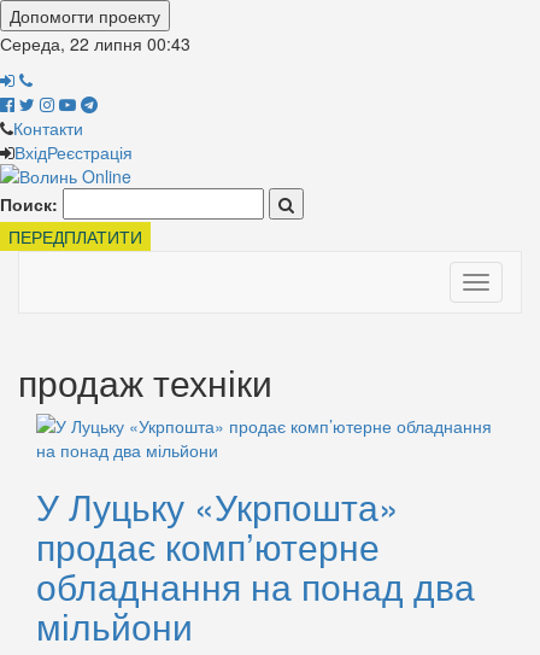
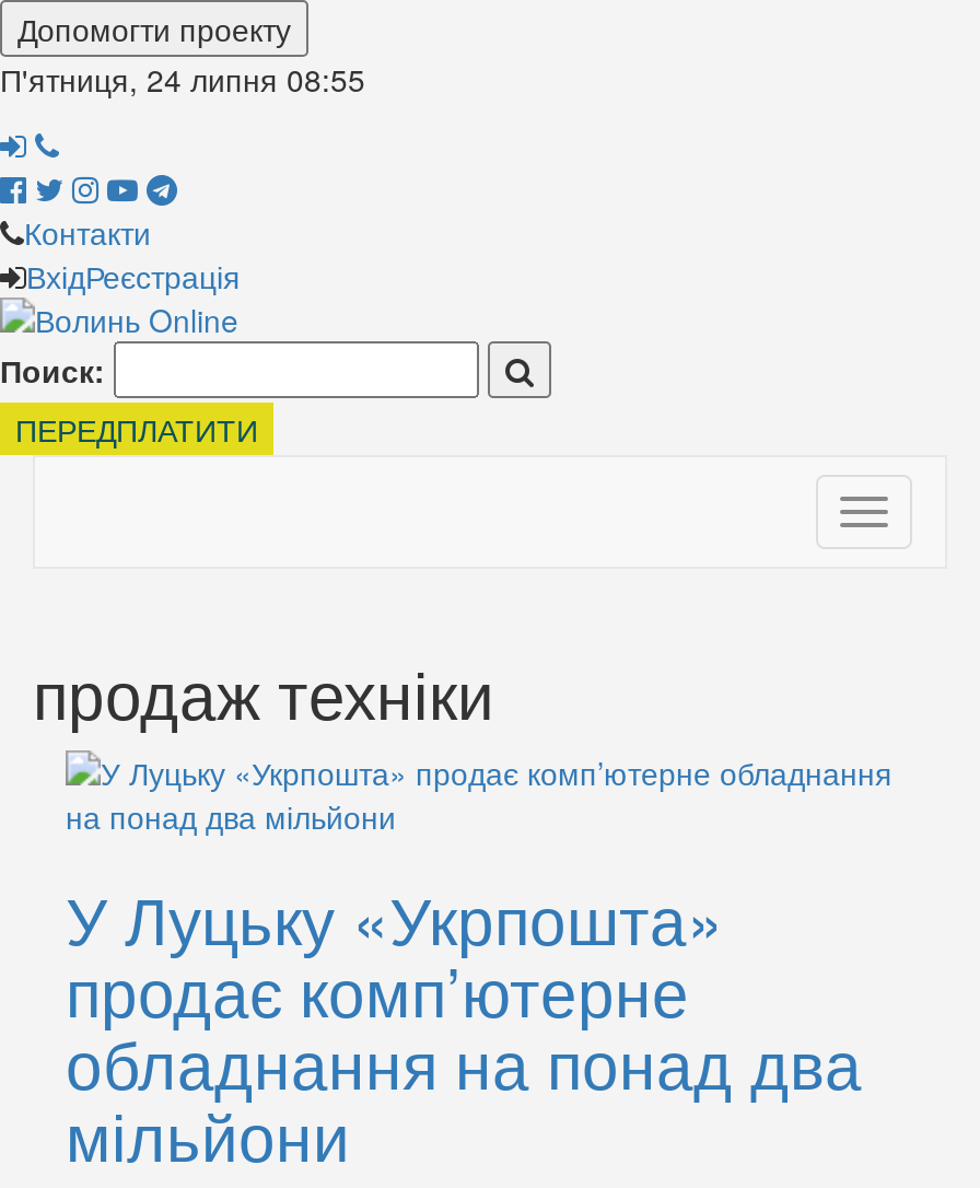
[0,31,190,55] Середа, 22 липня 00:43 -> [0,57,365,101] П'ятниця, 24 липня 08:55

